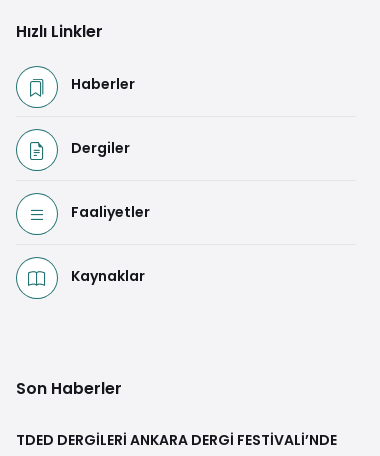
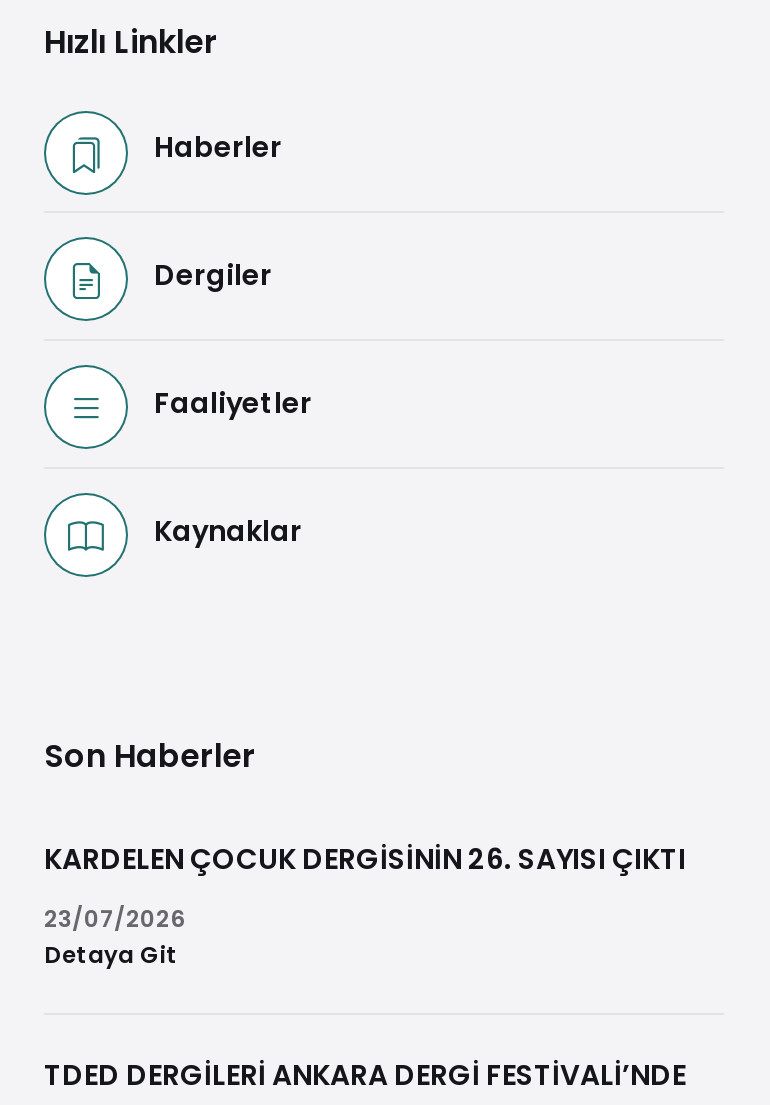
none -> [44,838,686,970] KARDELEN ÇOCUK DERGİSİNİN 26. SAYISI ÇIKTI | 23/07/2026 | Detaya Git

